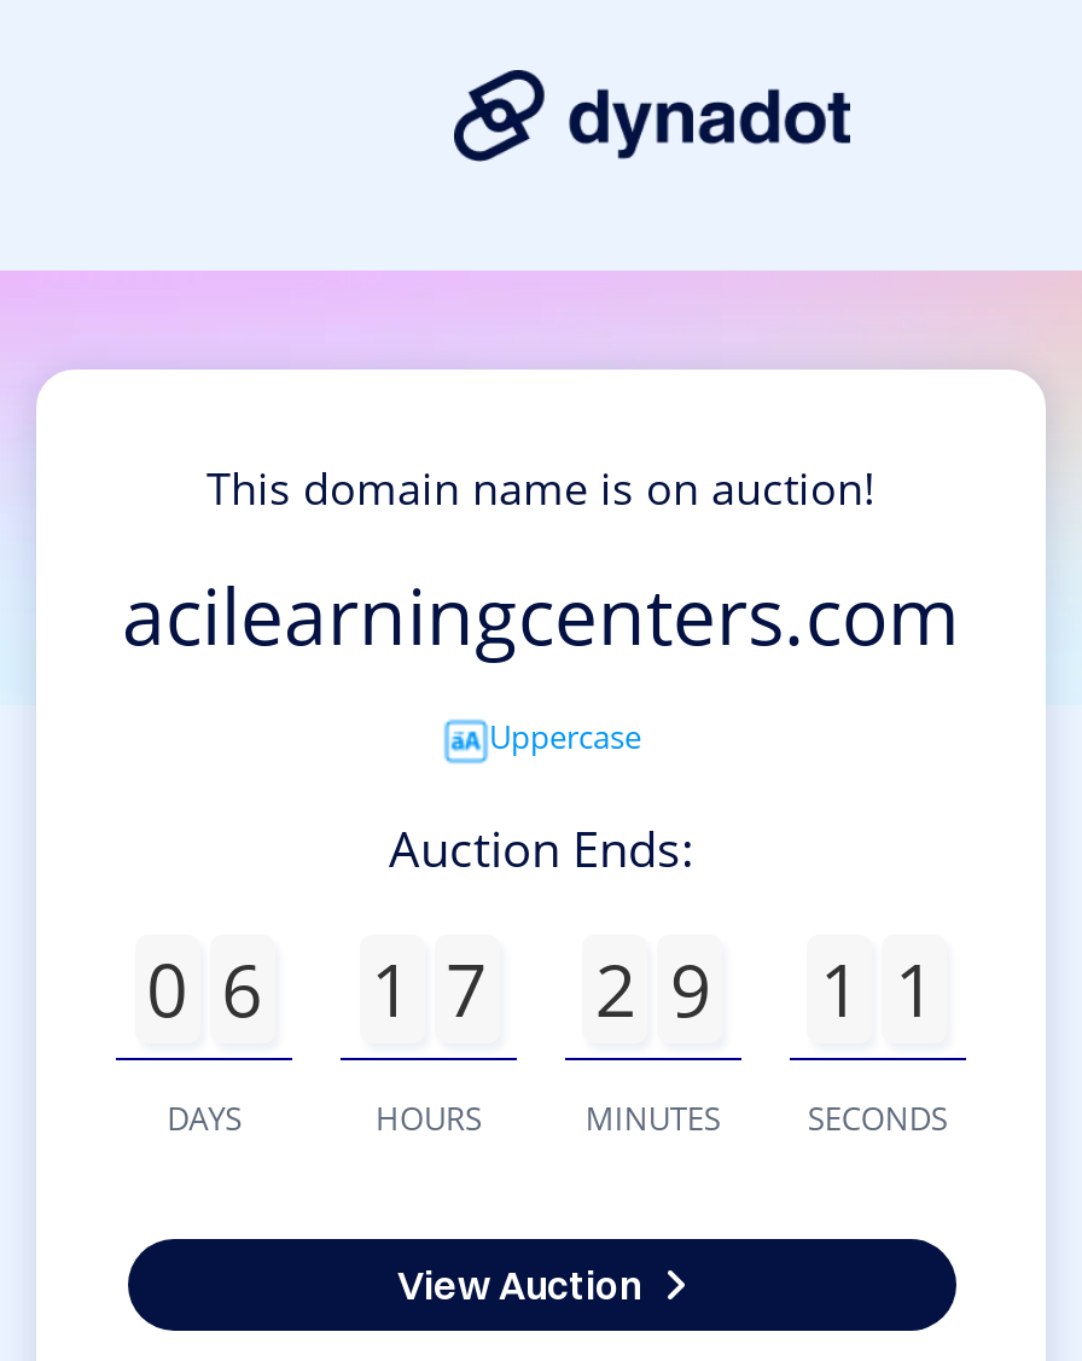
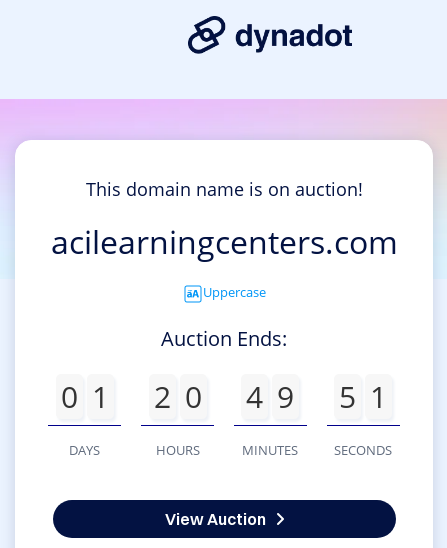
[146,940,262,1039] 0 6 -> [61,376,109,417] 0 1
[371,940,487,1039] 1 7 -> [153,376,201,417] 2 0
[595,940,711,1039] 2 9 -> [246,376,294,417] 4 9
[819,940,935,1039] 1 1 -> [339,376,387,417] 5 1

